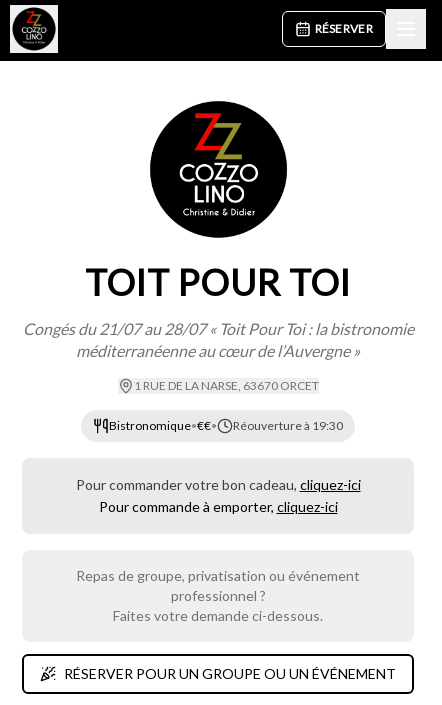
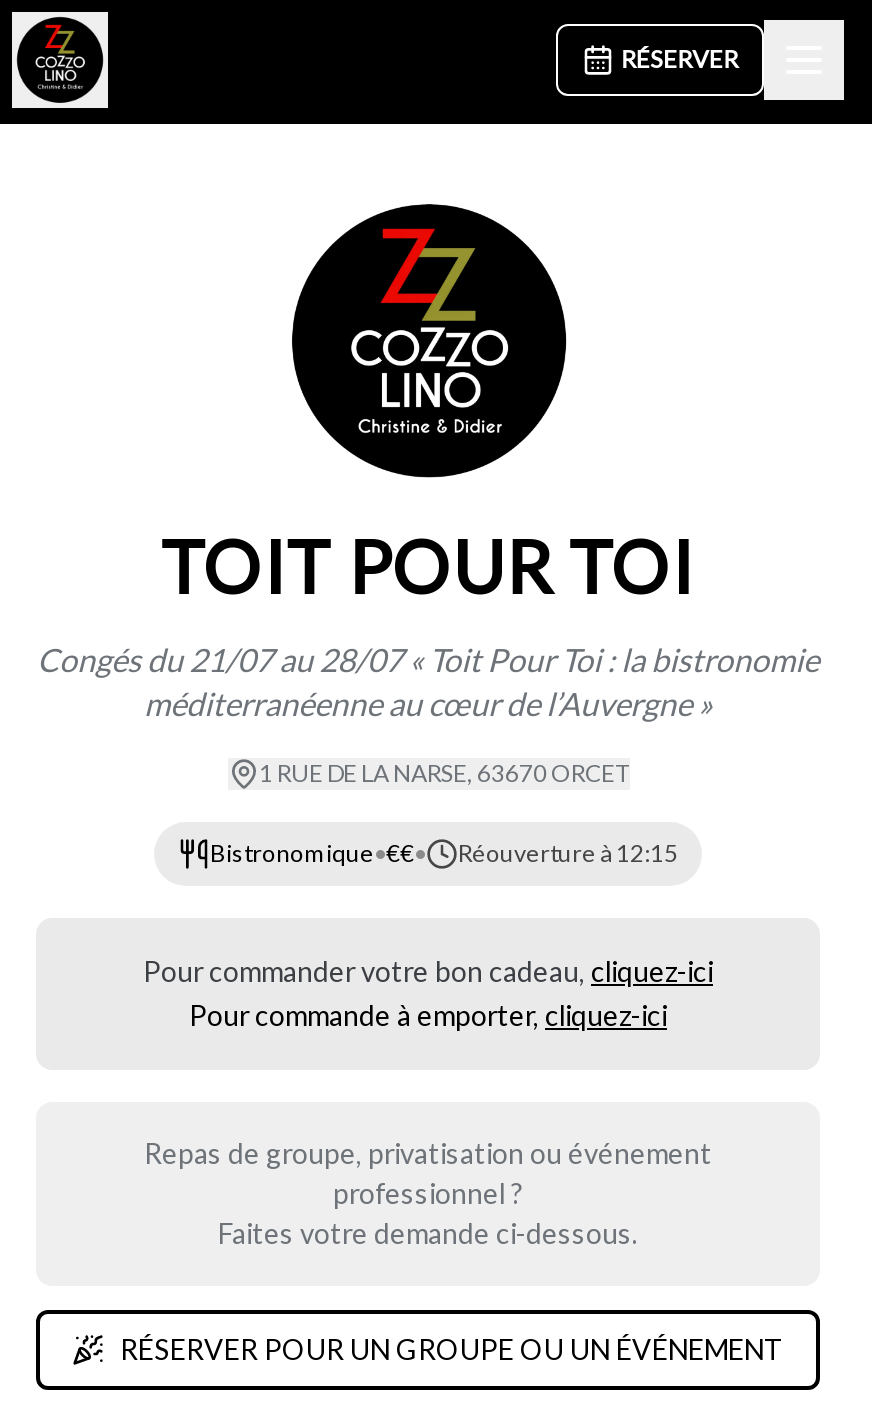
[233,418,343,433] Réouverture à 19:30 -> [458,838,678,868] Réouverture à 12:15

